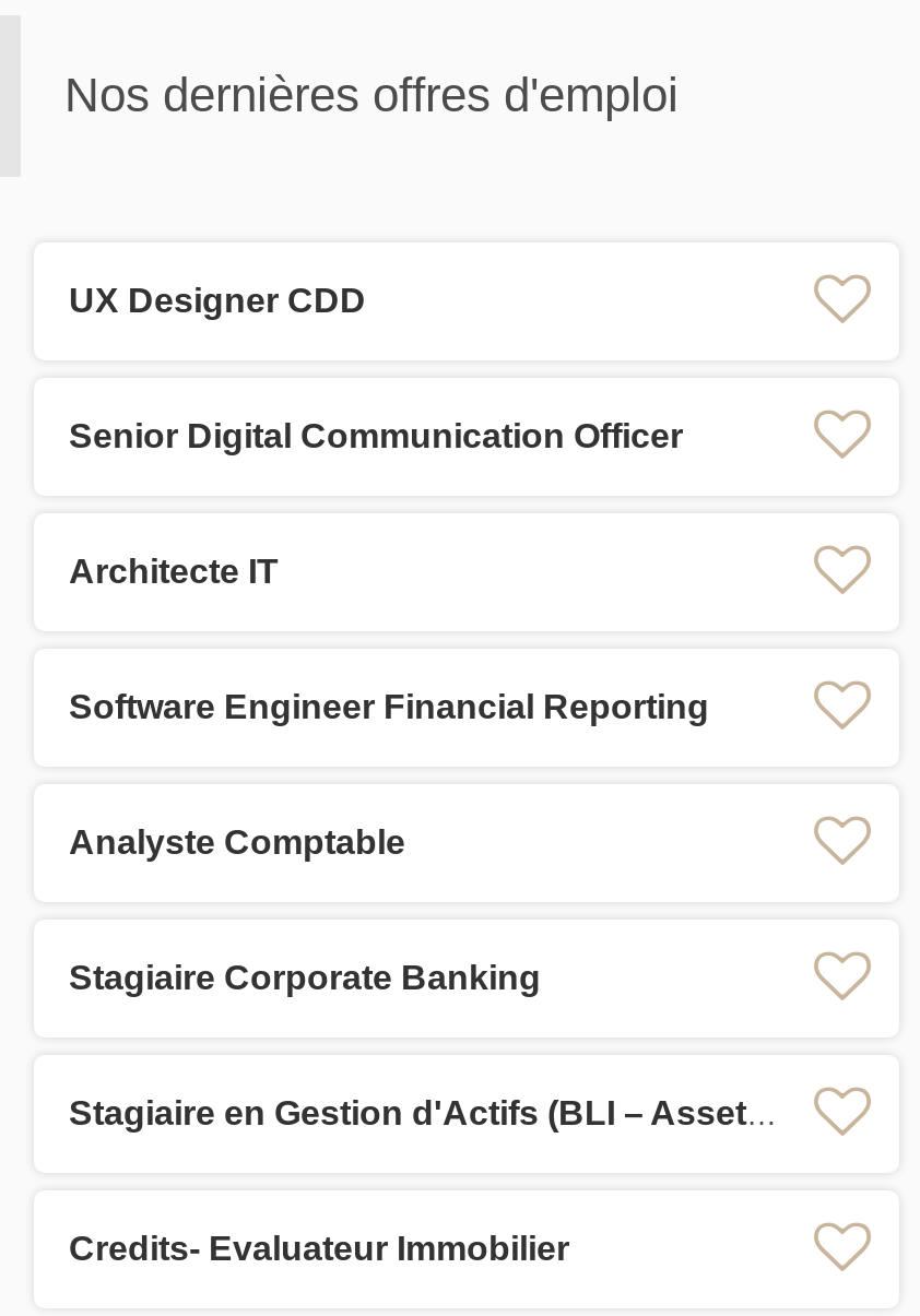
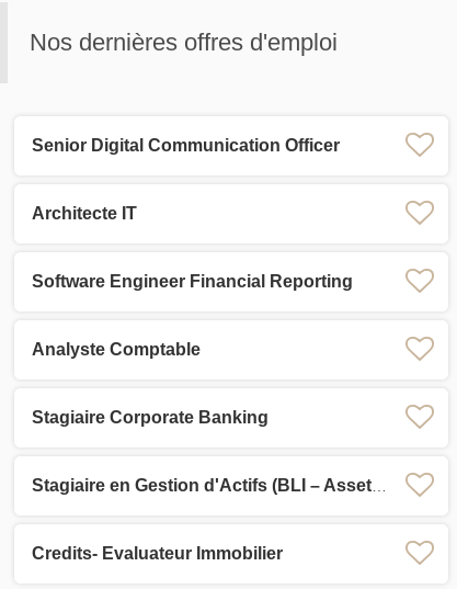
[69,282,366,319] UX Designer CDD -> none

